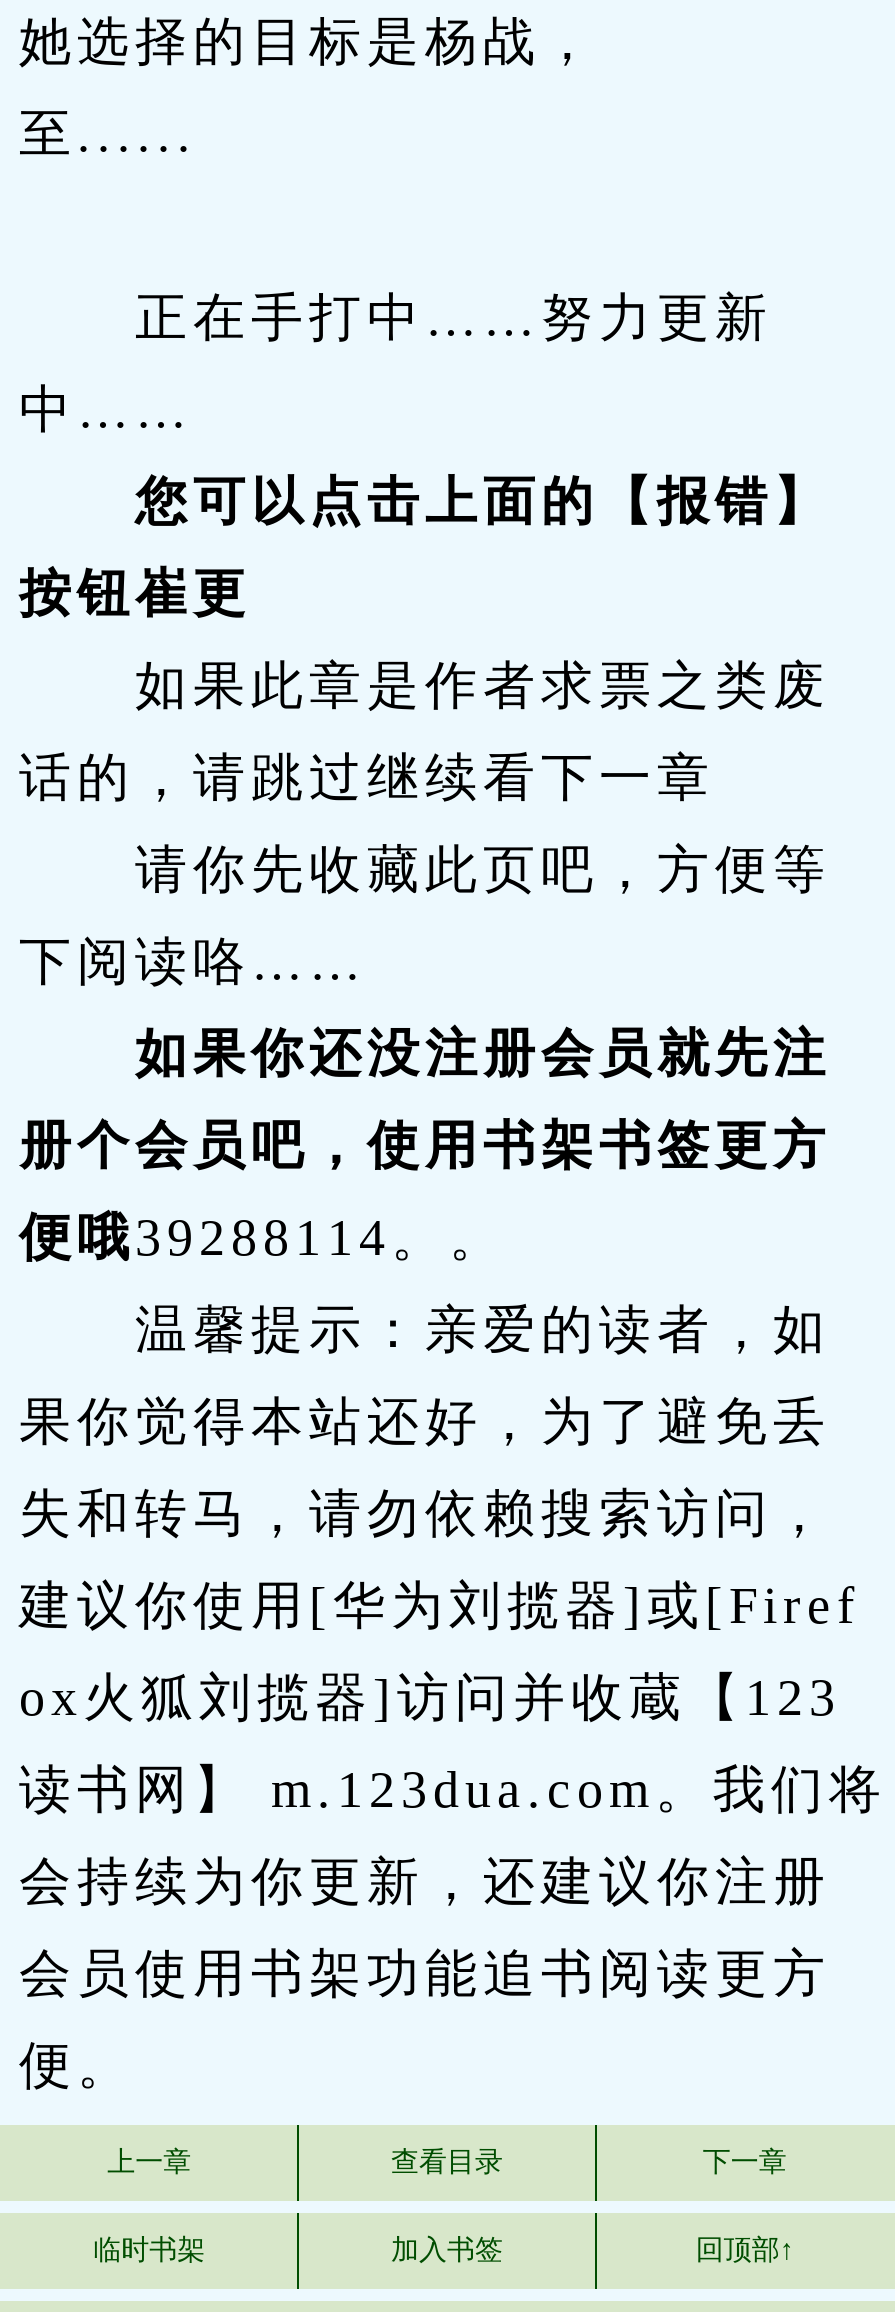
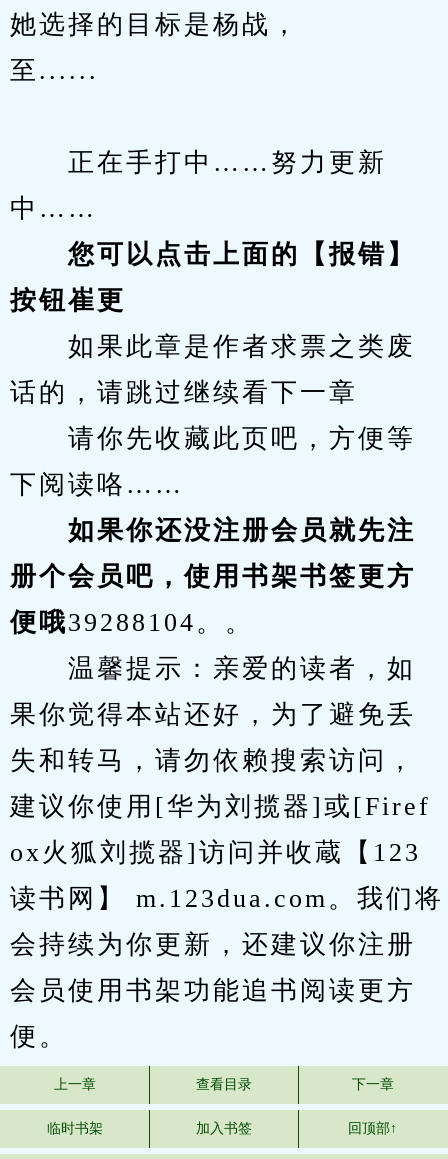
[19,1209,507,1267] 便哦39288114。。 -> [10,608,254,637] 便哦39288104。。

